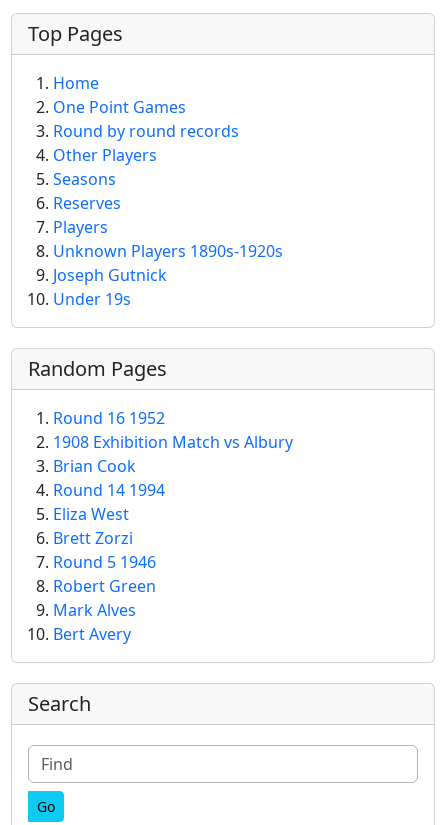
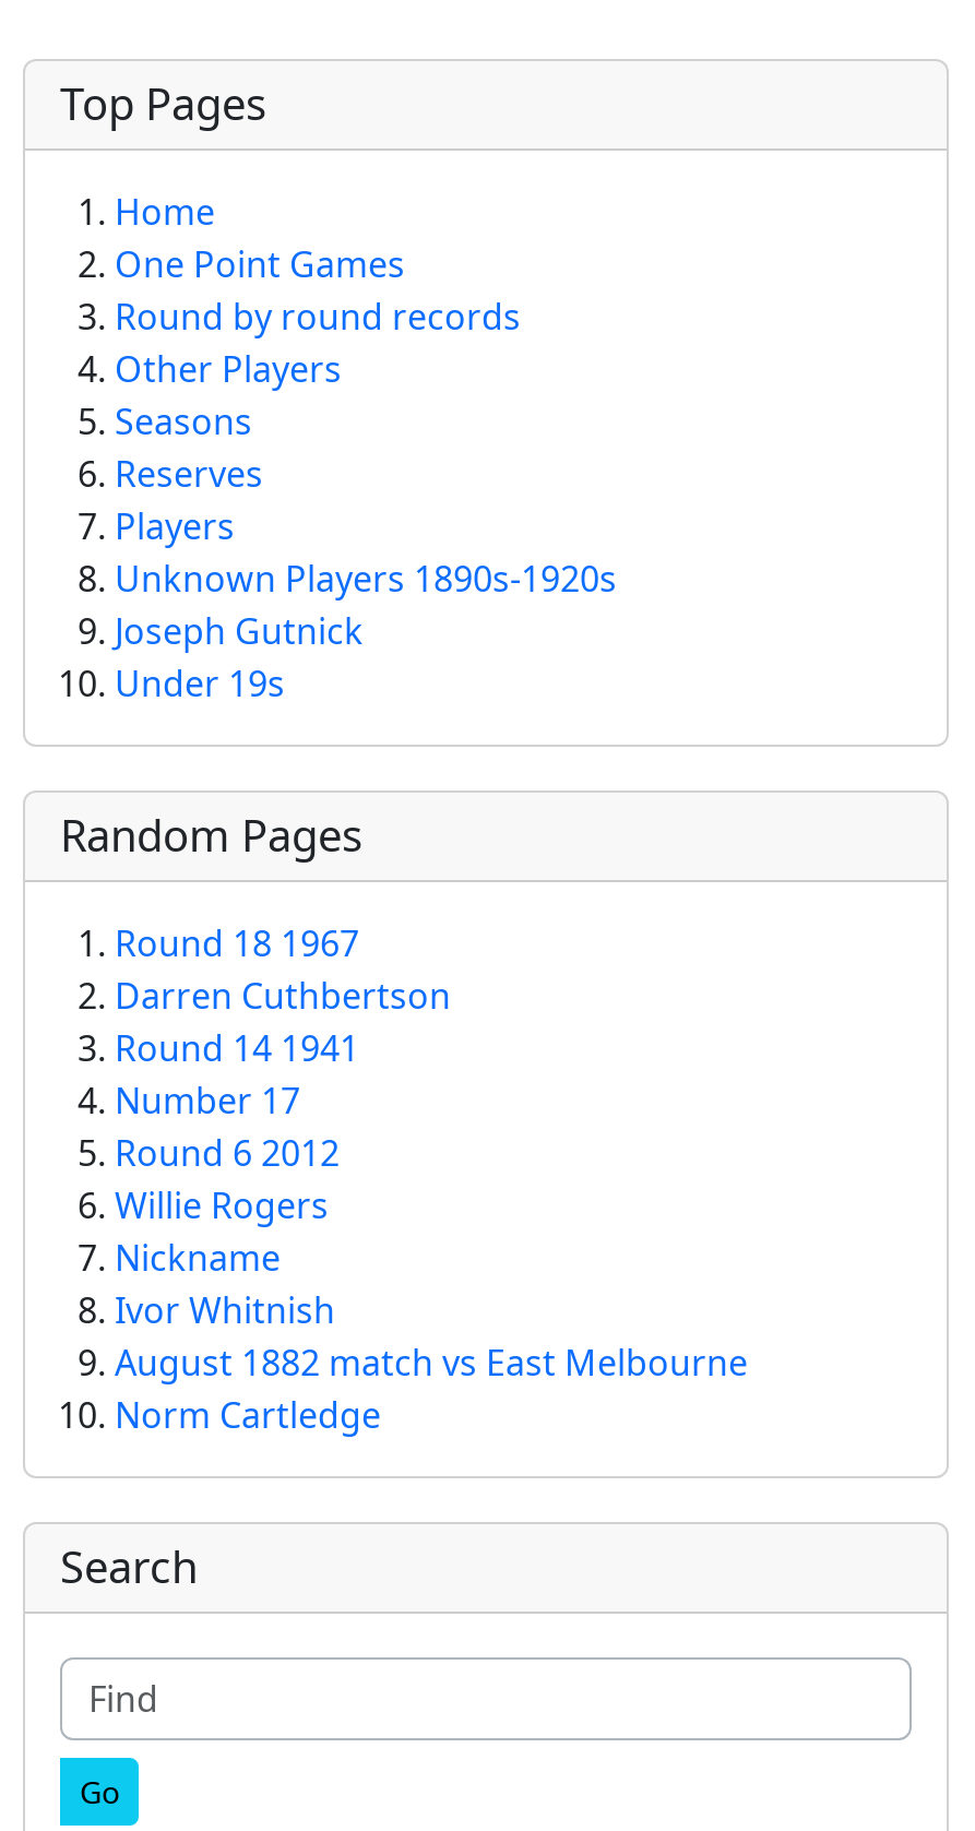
[53,407,293,645] Round 16 1952 | 1908 Exhibition Match vs Albury | Brian Cook | Round 14 1994 | Eliza West | Brett Zorzi | Round 5 1946 | Robert Green | Mark Alves | Bert Avery -> [115,920,748,1440] Round 18 1967 | Darren Cuthbertson | Round 14 1941 | Number 17 | Round 6 2012 | Willie Rogers | Nickname | Ivor Whitnish | August 1882 match vs East Melbourne | Norm Cartledge

